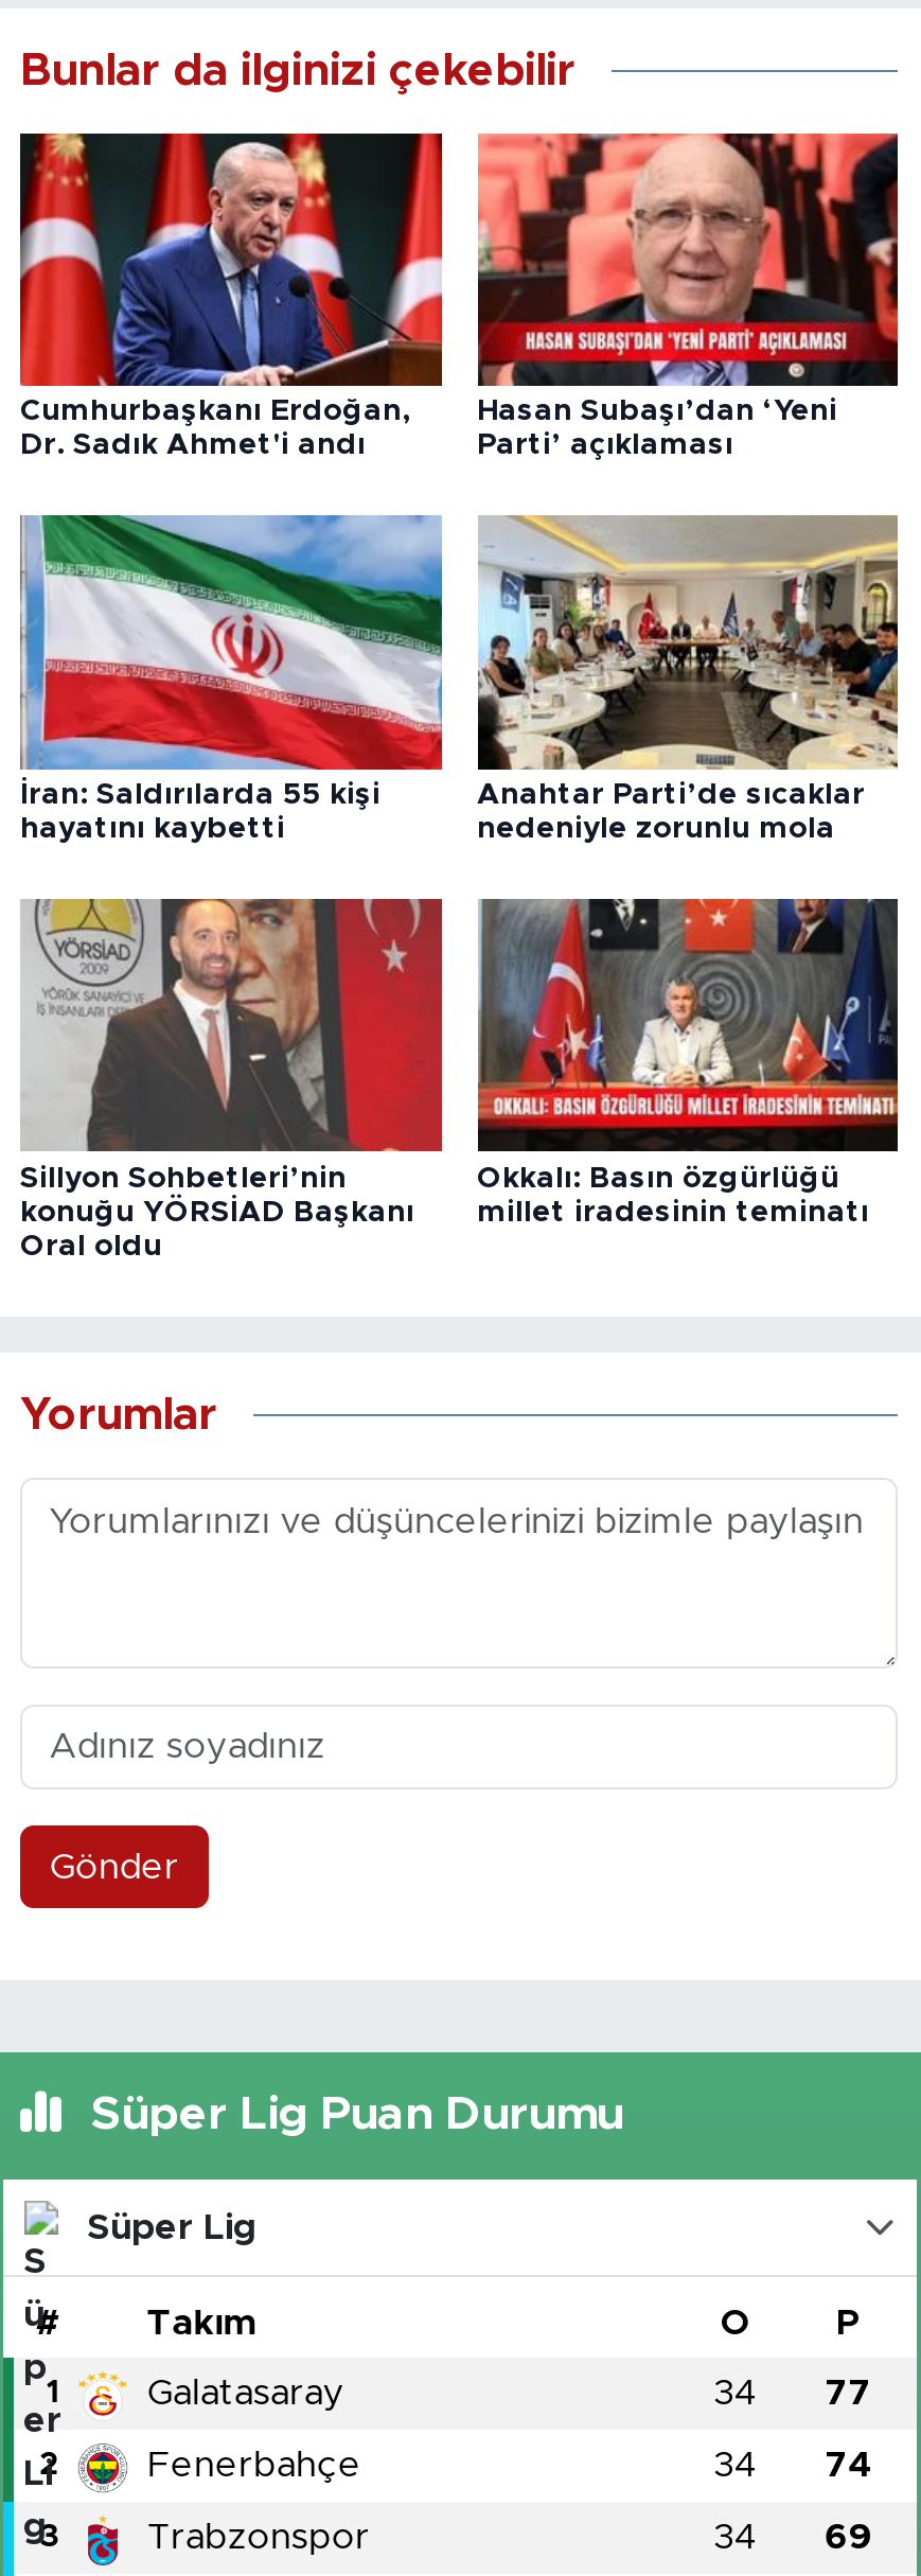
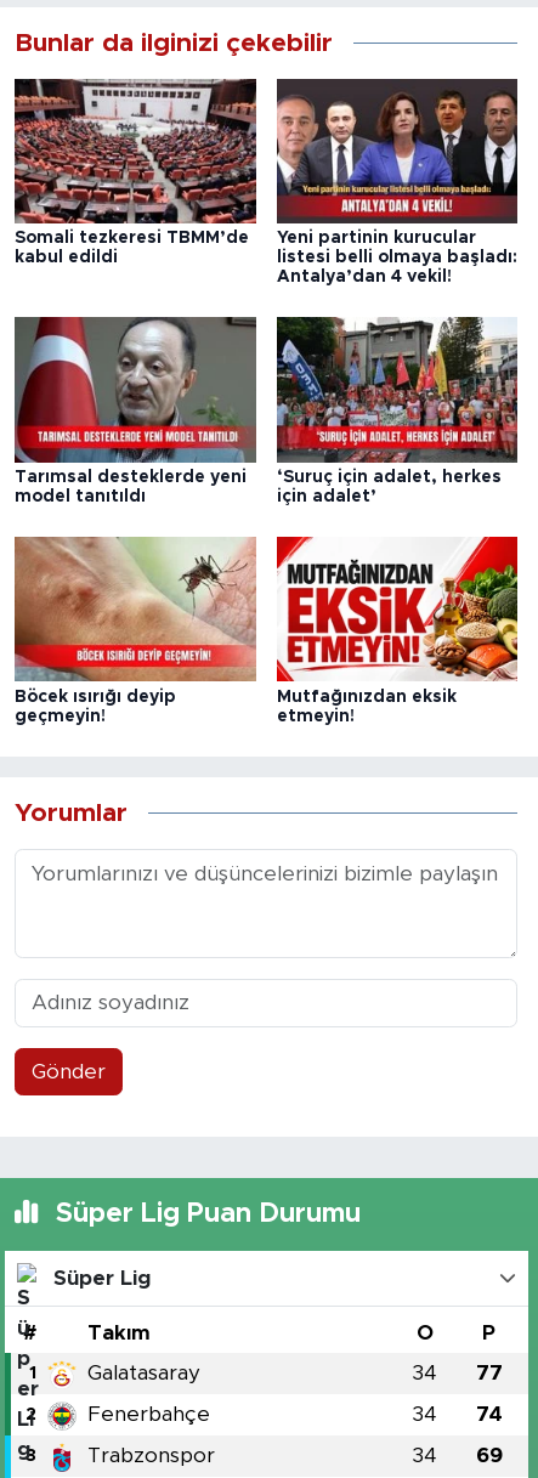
[18,131,444,460] [image] | Cumhurbaşkanı Erdoğan, | Dr. Sadık Ahmet'i andı -> [13,78,257,266] [image] | Somali tezkeresi TBMM’de | kabul edildi
[476,131,900,460] [image] | Hasan Subaşı’dan ‘Yeni | Parti’ açıklaması -> [276,78,519,285] [image] | Yeni partinin kurucular | listesi belli olmaya başladı: | Antalya’dan 4 vekil!
[18,513,444,843] [image] | İran: Saldırılarda 55 kişi | hayatını kaybetti -> [15,298,257,505] [image] | Tarımsal desteklerde yeni | model tanıtıldı
[477,513,900,843] [image] | Anahtar Parti’de sıcaklar | nedeniyle zorunlu mola -> [276,298,519,505] [image] | ‘Suruç için adalet, herkes | için adalet’
[20,897,444,1261] [image] | Sillyon Sohbetleri’nin | konuğu YÖRSİAD Başkanı | Oral oldu -> [13,517,257,725] [image] | Böcek ısırığı deyip | geçmeyin!
[476,897,900,1227] [image] | Okkalı: Basın özgürlüğü | millet iradesinin teminatı -> [276,517,519,725] [image] | Mutfağınızdan eksik | etmeyin!

